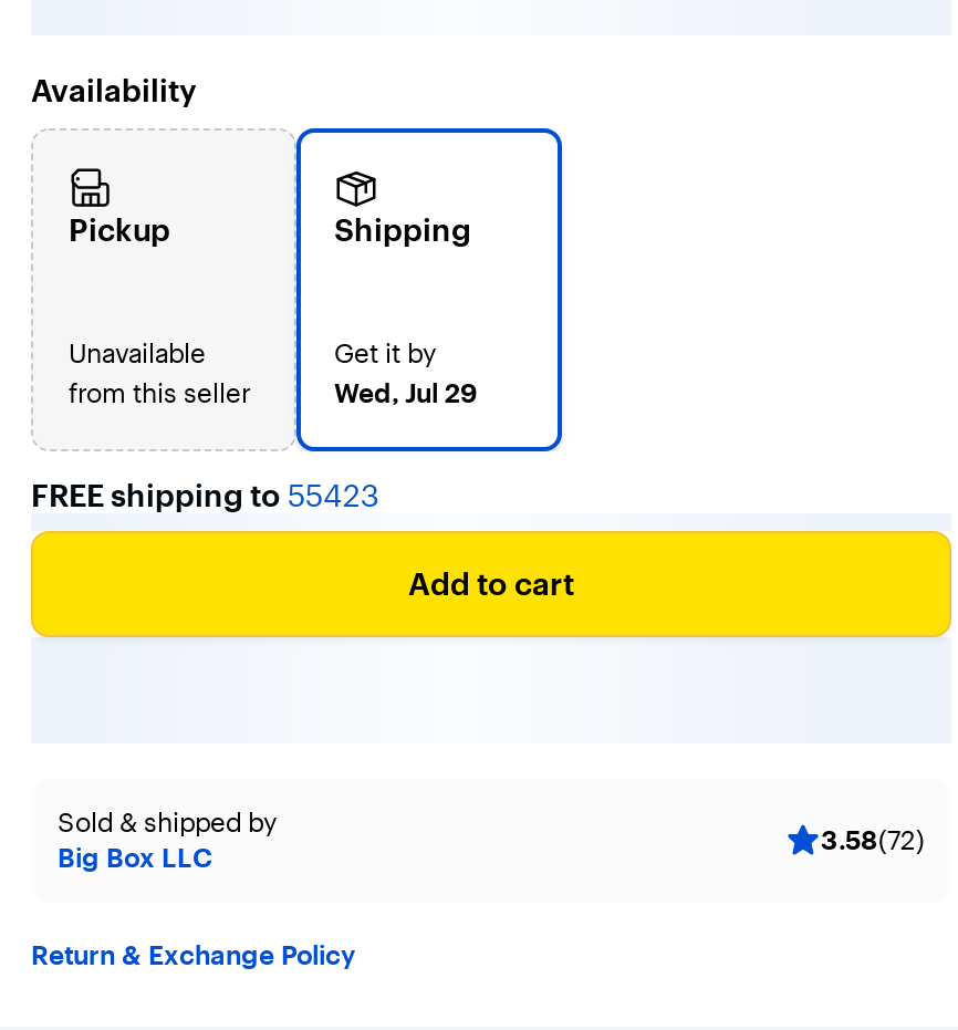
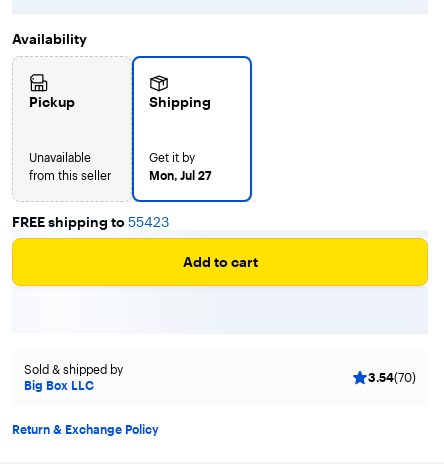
[334,376,478,409] Wed, Jul 29 -> [149,168,212,183] Mon, Jul 27
[821,823,925,856] 3.58(72) -> [368,370,416,385] 3.54(70)

